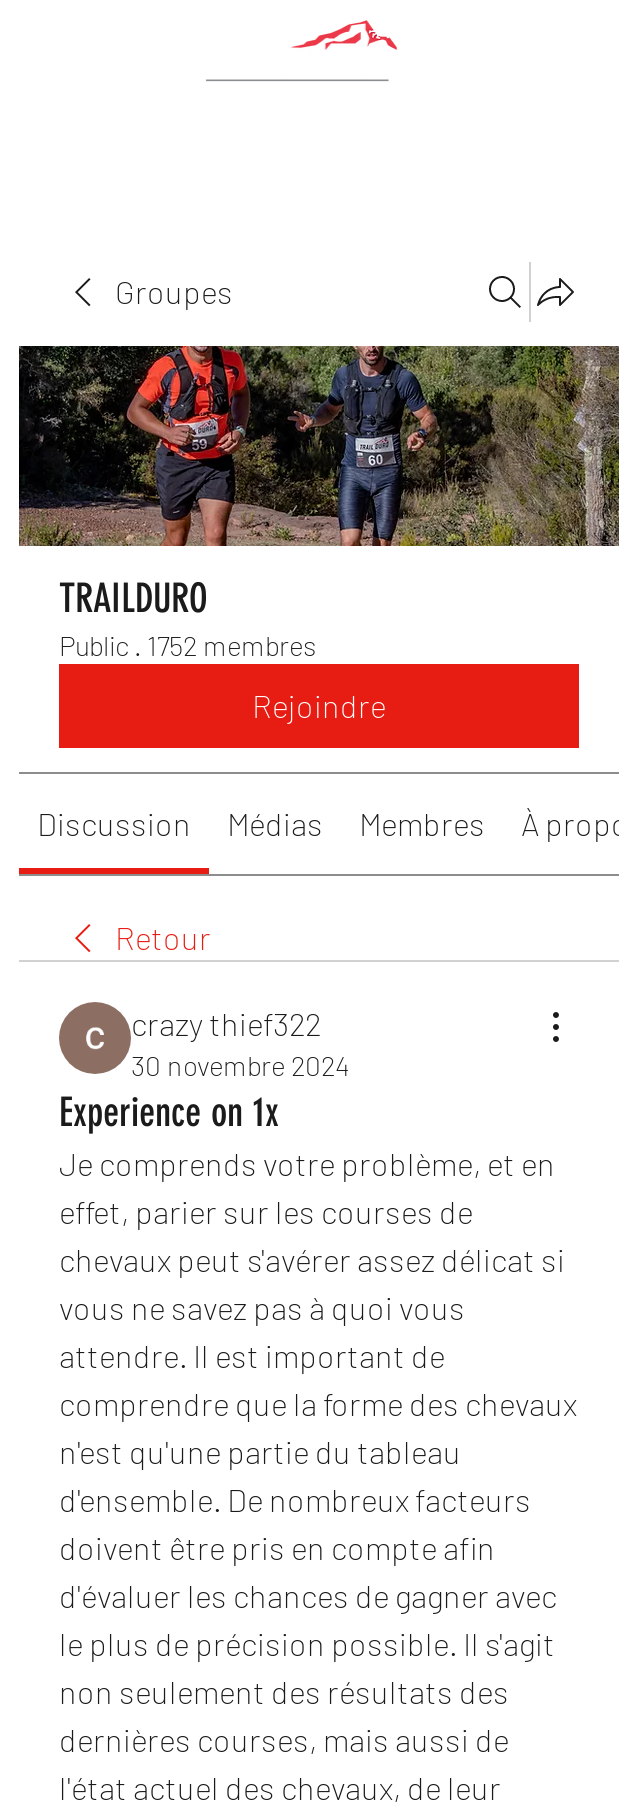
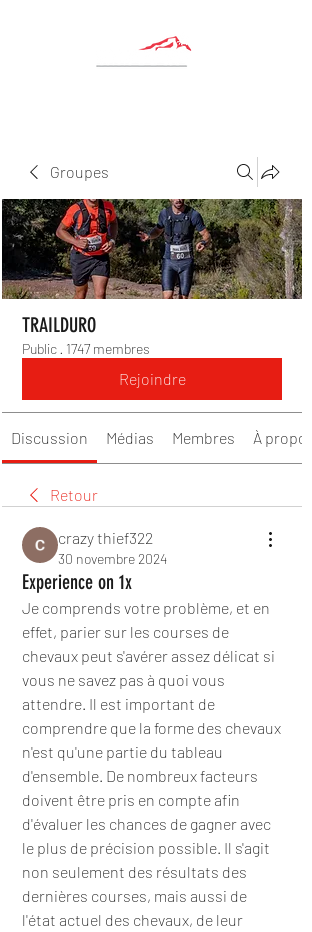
[59,628,317,662] Public 1752 membres -> [22,340,150,357] Public 1747 membres

